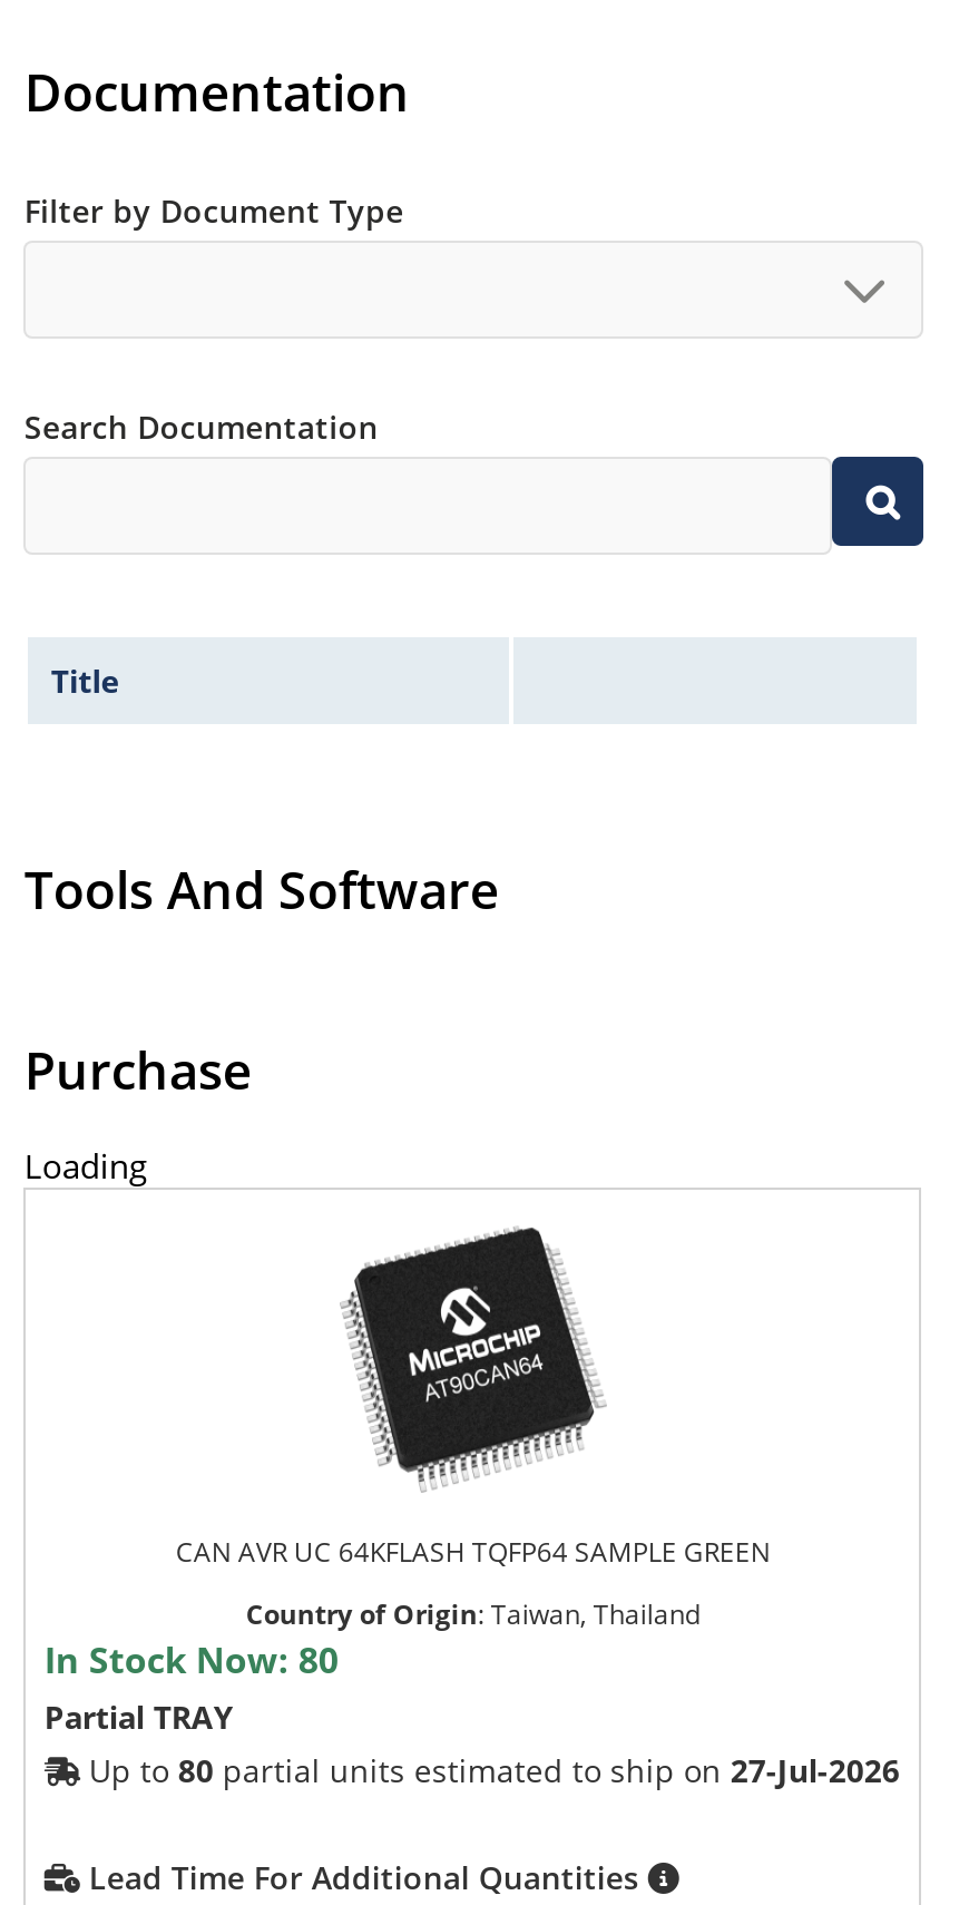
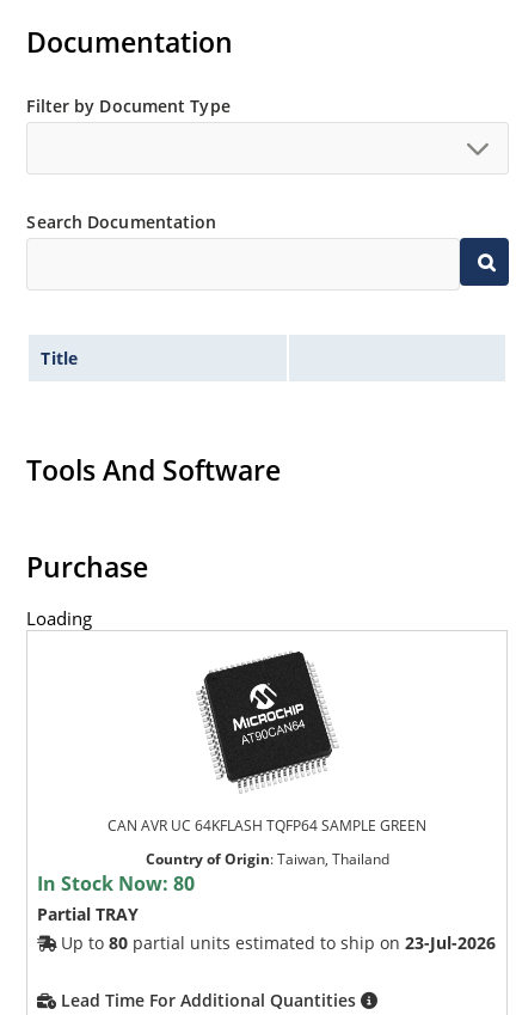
[89,1748,900,1791] Up to 80 partial units estimated to ship on 27-Jul-2026 -> [61,931,496,954] Up to 80 partial units estimated to ship on 23-Jul-2026

